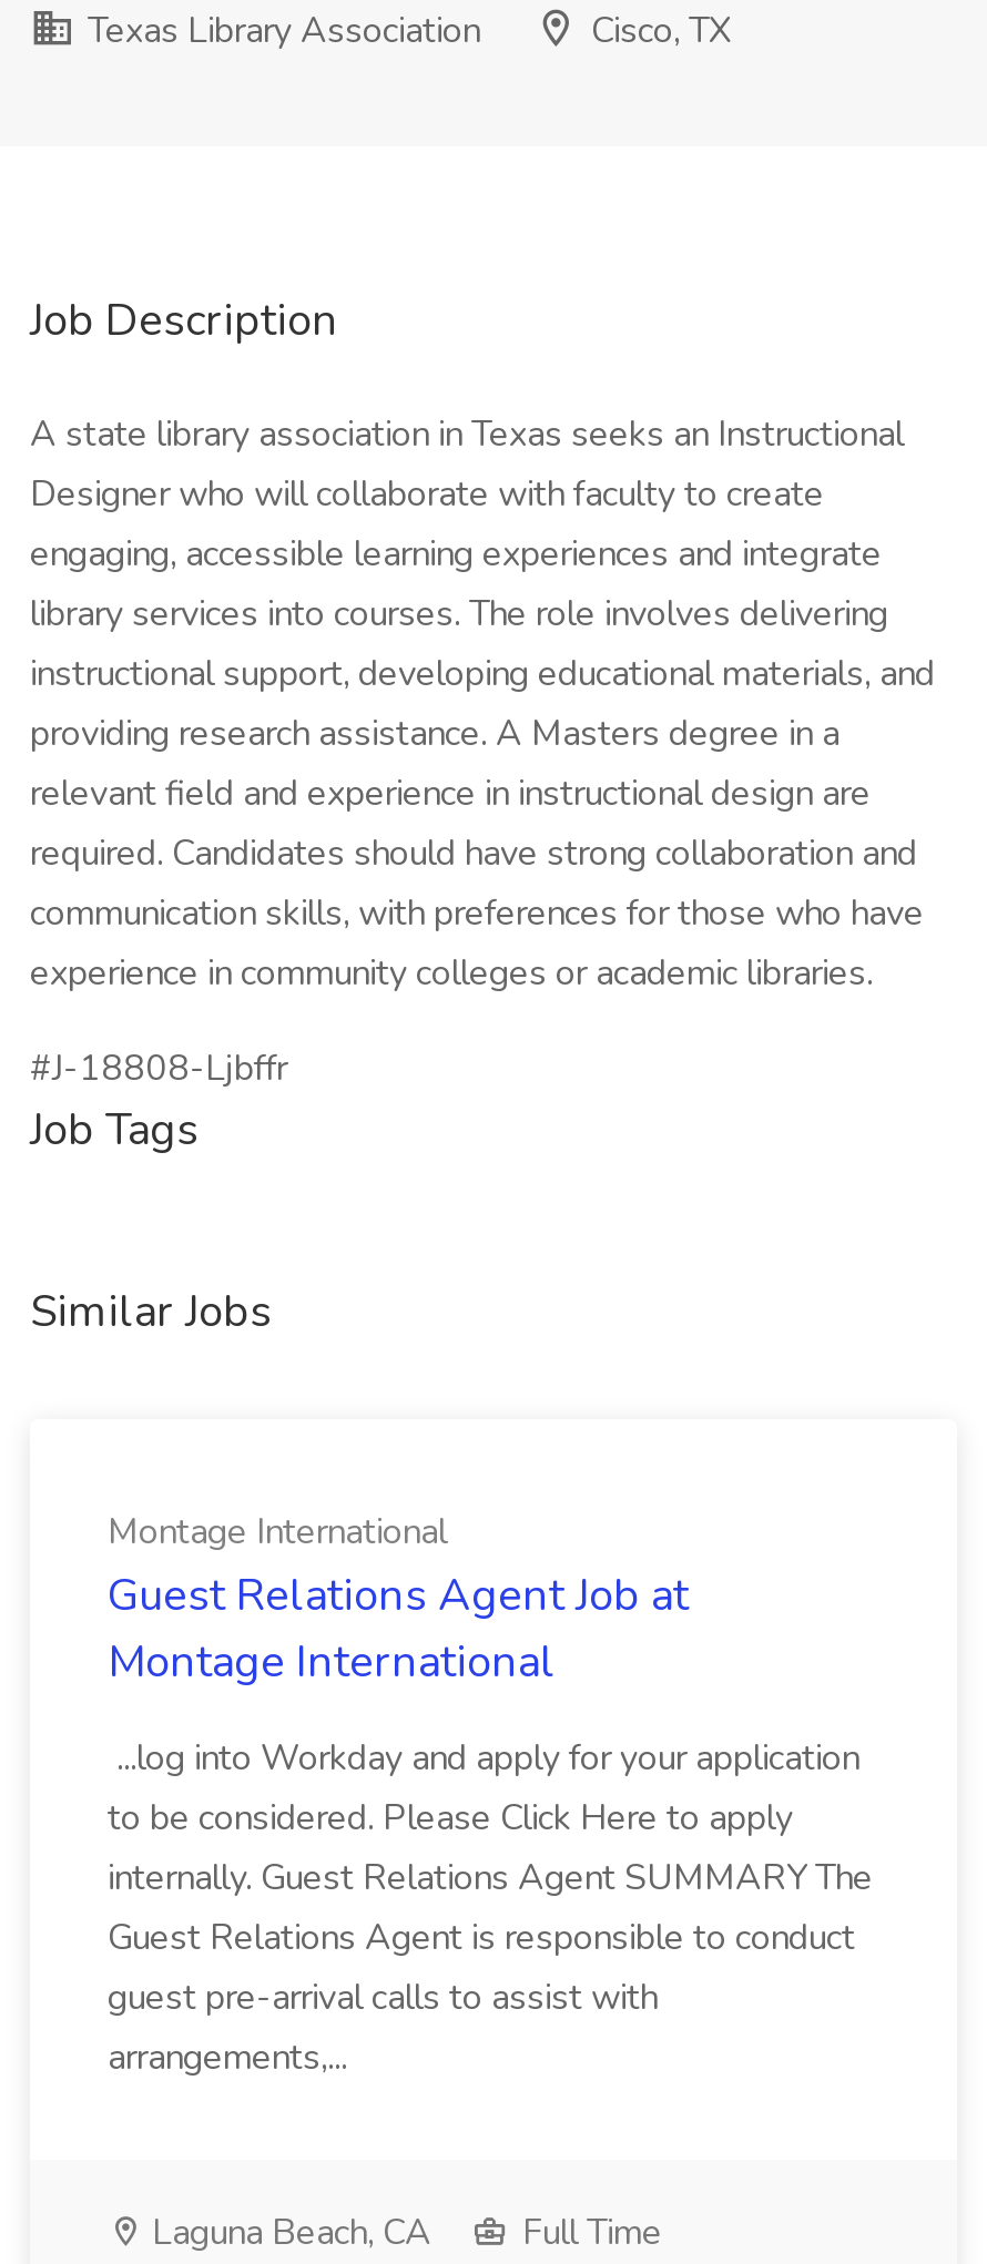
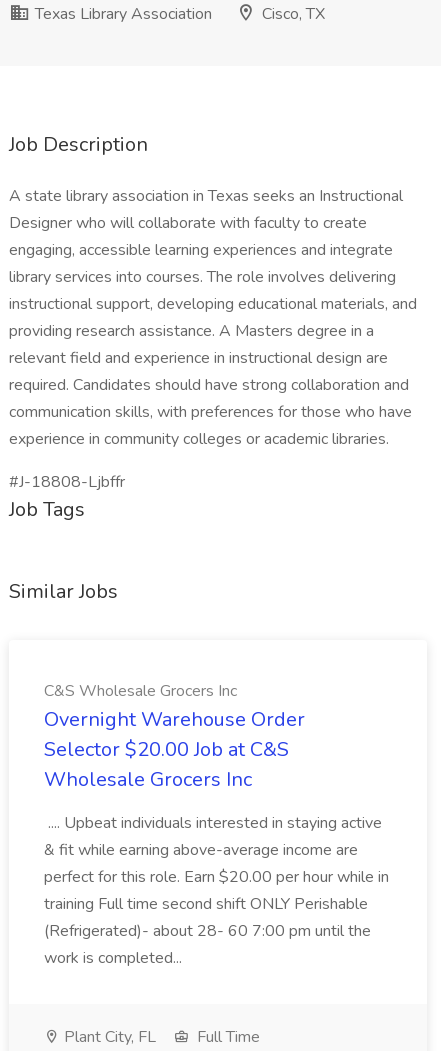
[108,1508,689,1692] Montage International | Guest Relations Agent Job at | Montage International -> [44,680,305,793] C&S Wholesale Grocers Inc | Overnight Warehouse Order | Selector $20.00 Job at C&S | Wholesale Grocers Inc
[108,1734,873,2082] ...log into Workday and apply for your application | to be considered. Please Click Here to apply | internally. Guest Relations Agent SUMMARY The | Guest Relations Agent is responsible to conduct | guest pre-arrival calls to assist with | arrangements,... -> [44,812,389,969] .... Upbeat individuals interested in staying active | & fit while earning above-average income are | perfect for this role. Earn $20.00 per hour while in | training Full time second shift ONLY Perishable | (Refrigerated)- about 28- 60 7:00 pm until the | work is completed...
[143,2209,431,2257] Laguna Beach, CA -> [60,1026,156,1048] Plant City, FL

